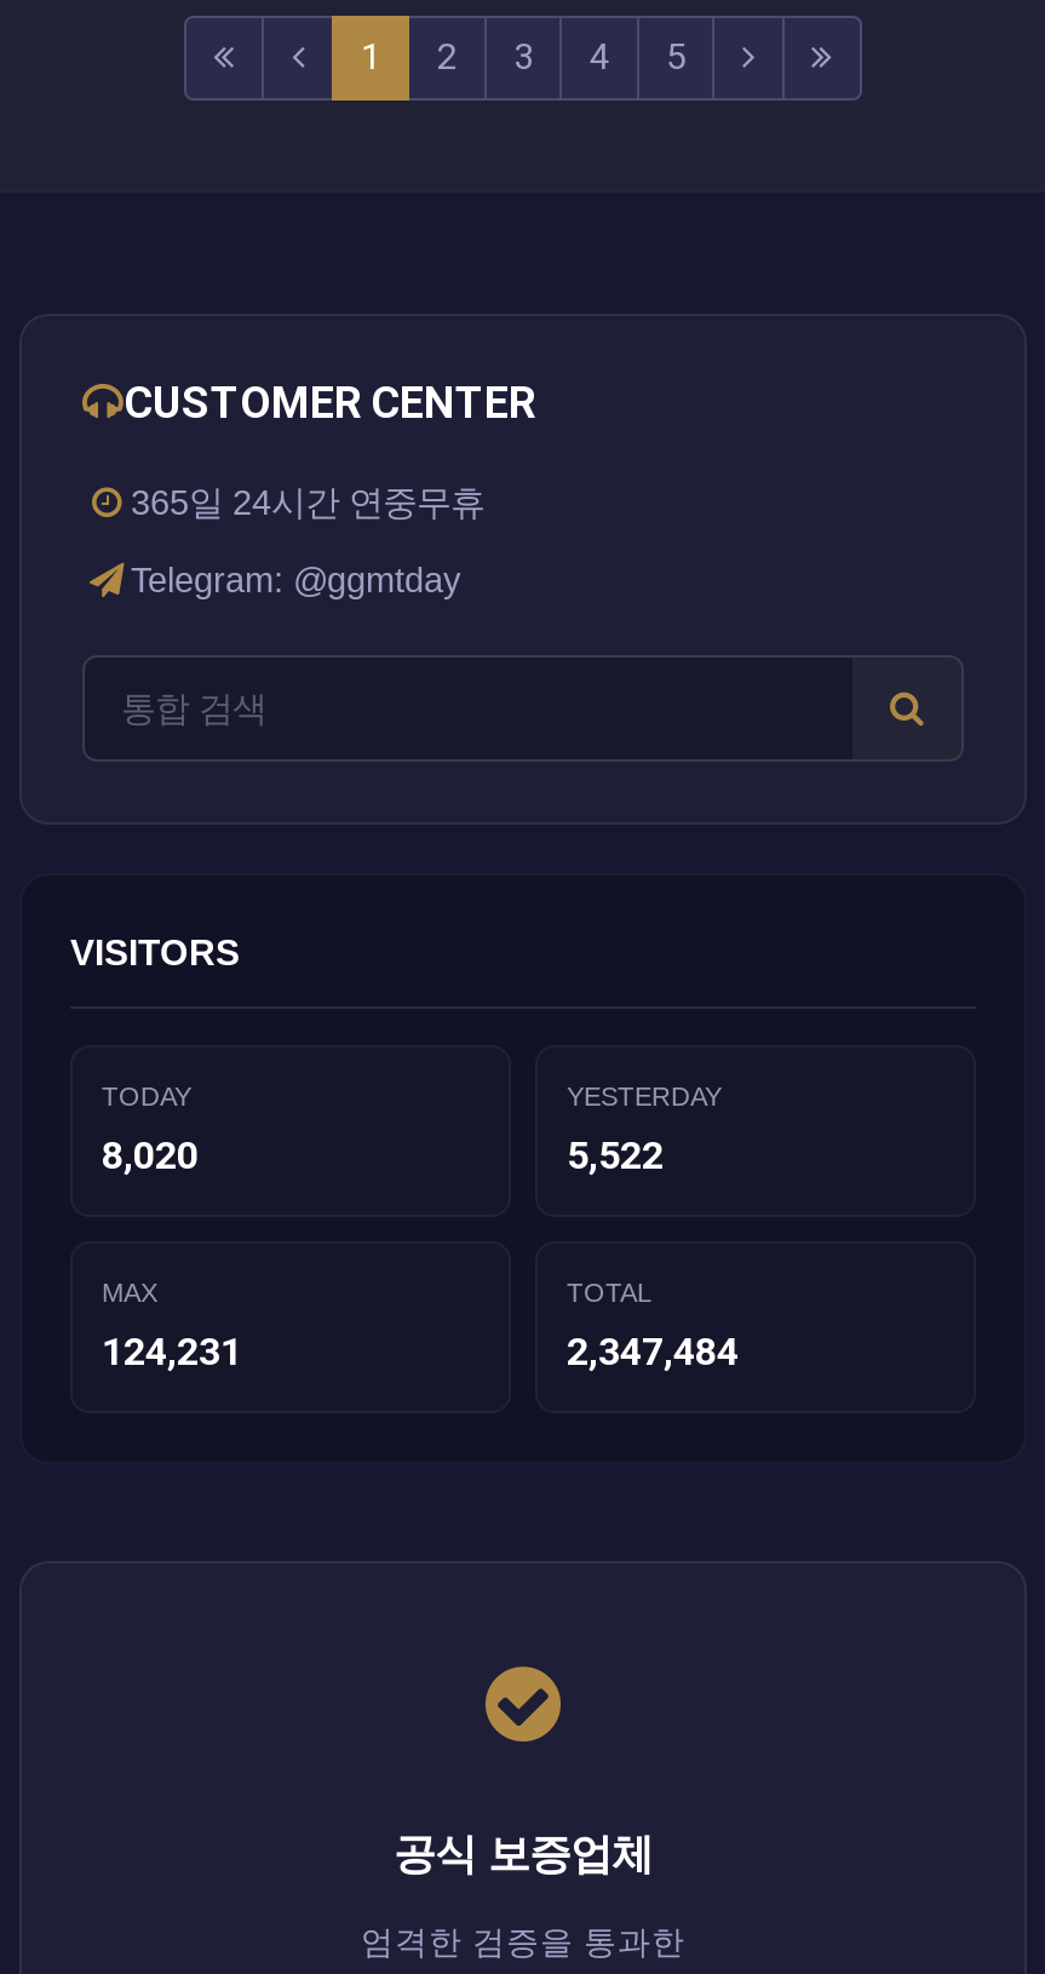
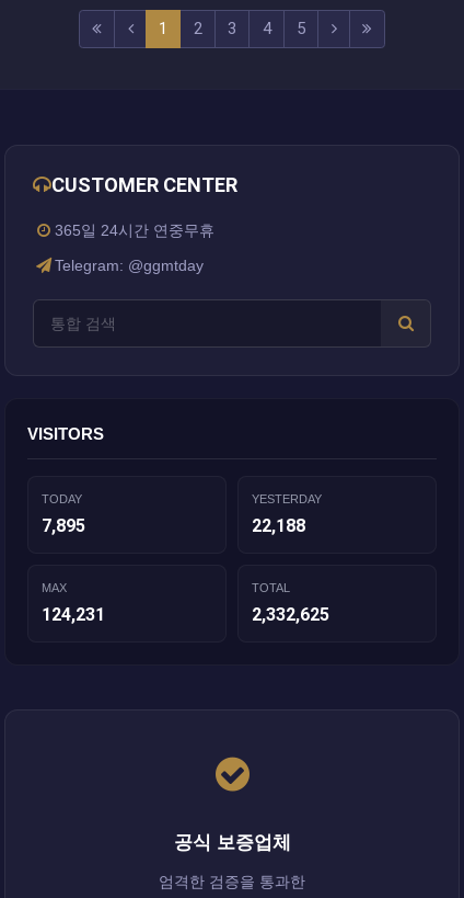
[102,1133,199,1179] 8,020 -> [42,516,85,536] 7,895
[567,1133,664,1179] 5,522 -> [252,516,305,536] 22,188
[567,1329,739,1375] 2,347,484 -> [252,604,329,625] 2,332,625

